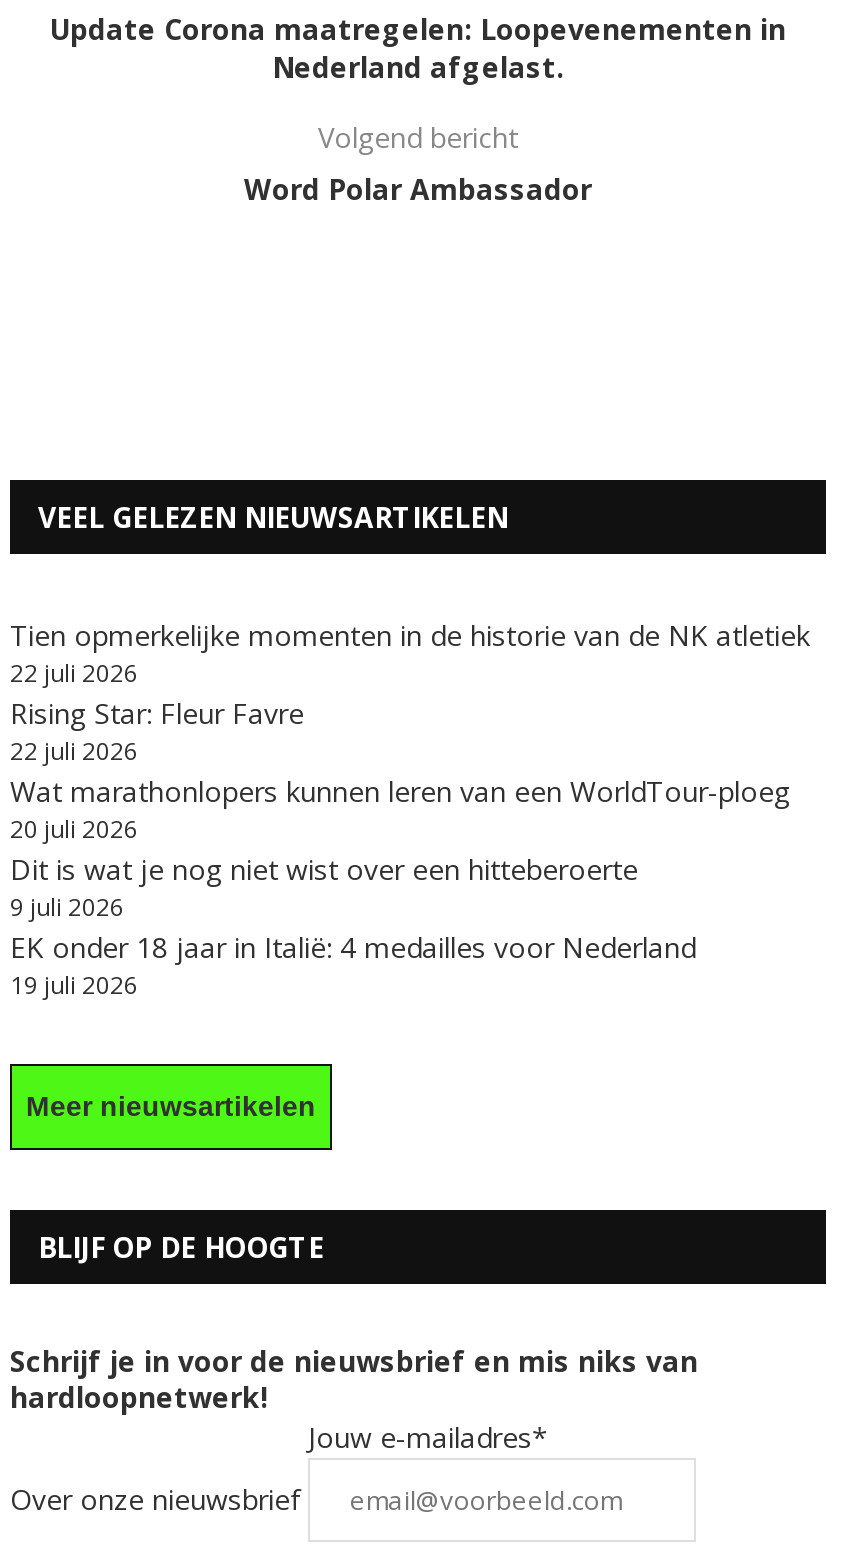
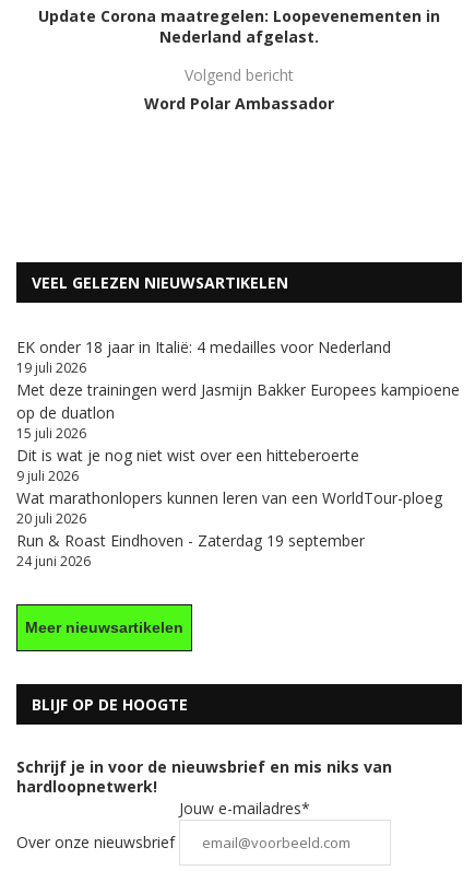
[10,616,810,768] Tien opmerkelijke momenten in de historie van de NK atletiek | 22 juli 2026 | Rising Star: Fleur Favre | 22 juli 2026 -> none
moved [10,772,790,924] -> [16,445,442,528]: Dit is wat je nog niet wist over een hitteberoerte | 9 juli 2026 | Wat marathonlopers kunnen leren van een WorldTour-ploeg | 20 juli 2026
moved [10,928,696,1002] -> [16,336,391,377]: EK onder 18 jaar in Italië: 4 medailles voor Nederland | 19 juli 2026
none -> [16,379,460,570] Met deze trainingen werd Jasmijn Bakker Europees kampioene | op de duatlon | 15 juli 2026 | Run & Roast Eindhoven - Zaterdag 19 september | 24 juni 2026

